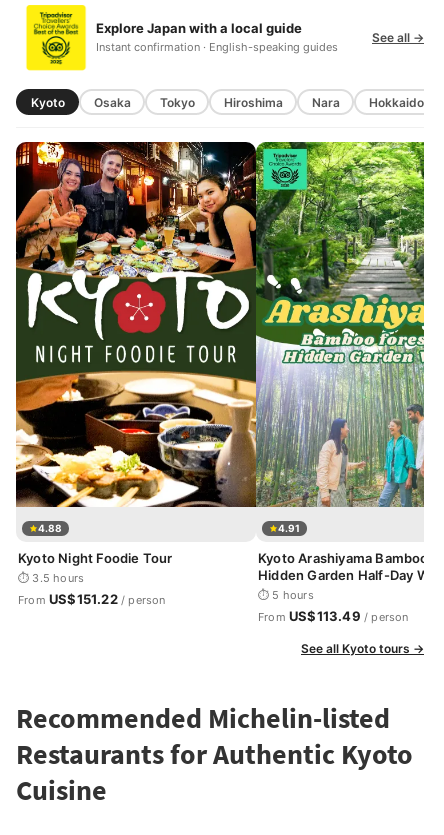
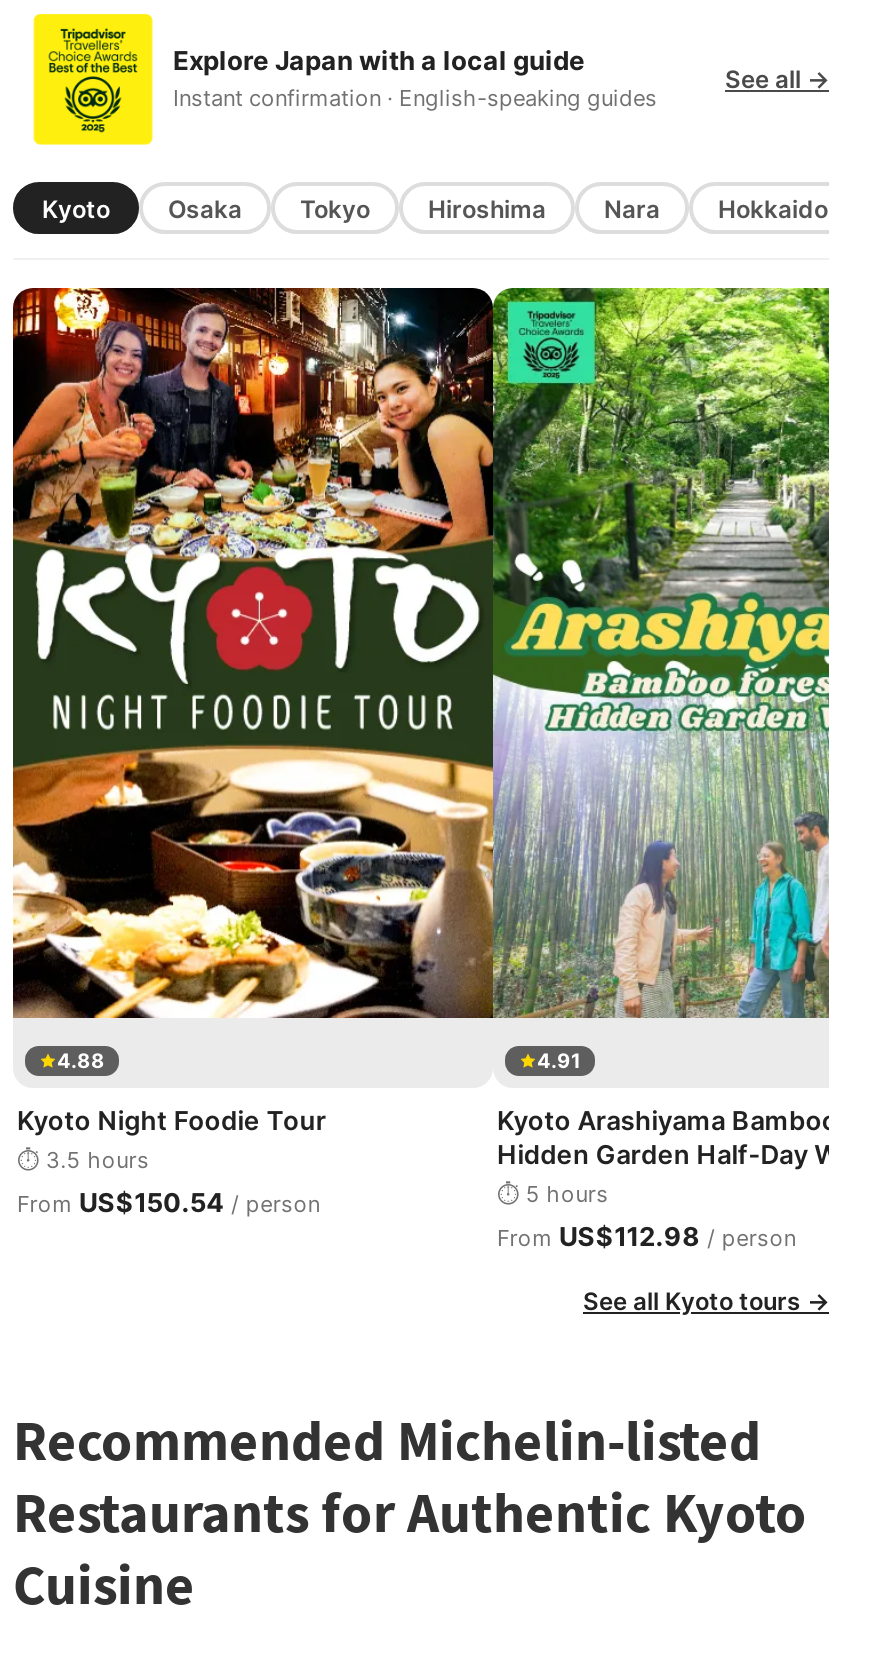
[18,591,166,607] From US$151.22 / person -> [17,1185,320,1217] From US$150.54 / person
[258,608,409,624] From US$113.49 / person -> [497,1219,796,1251] From US$112.98 / person

